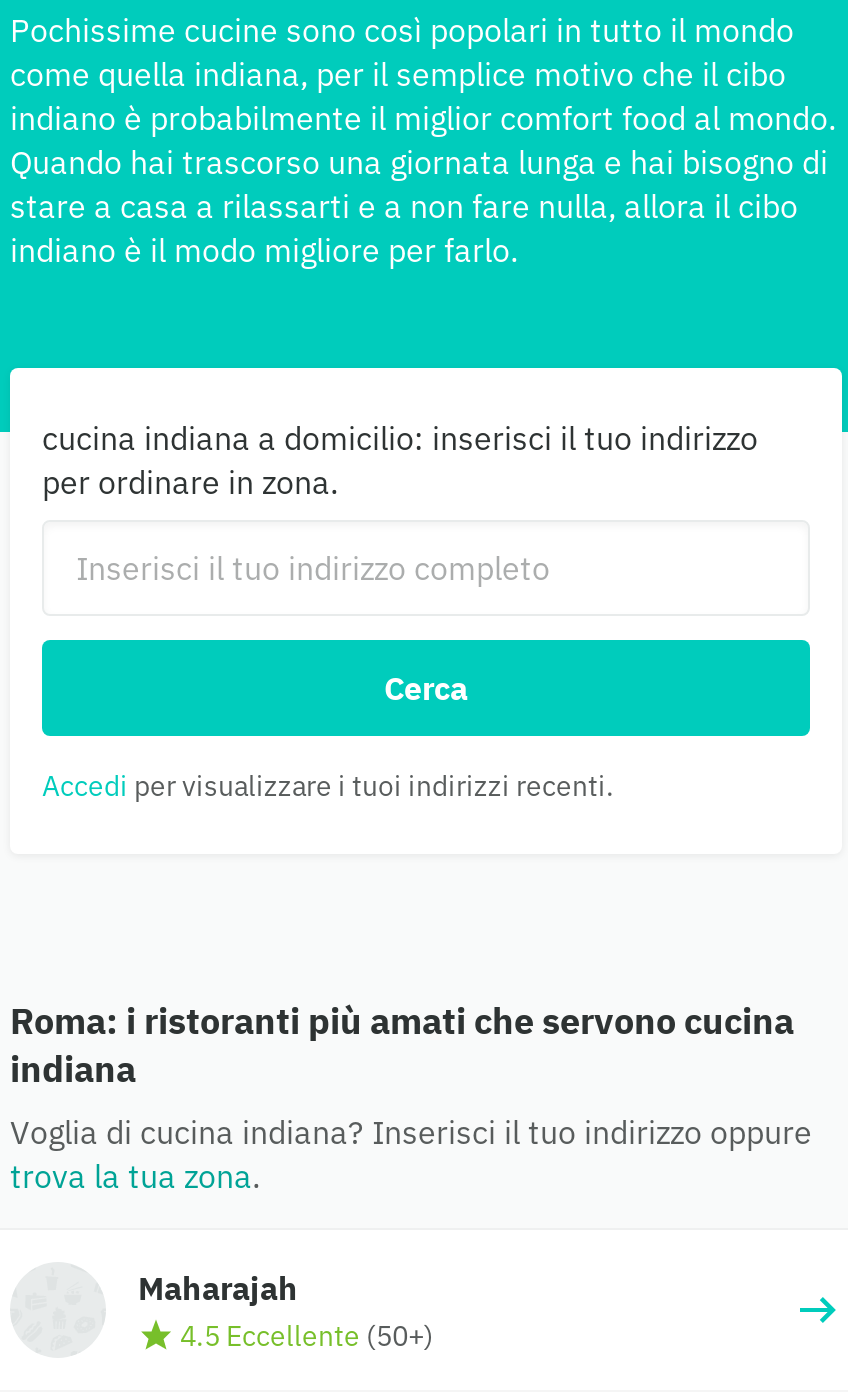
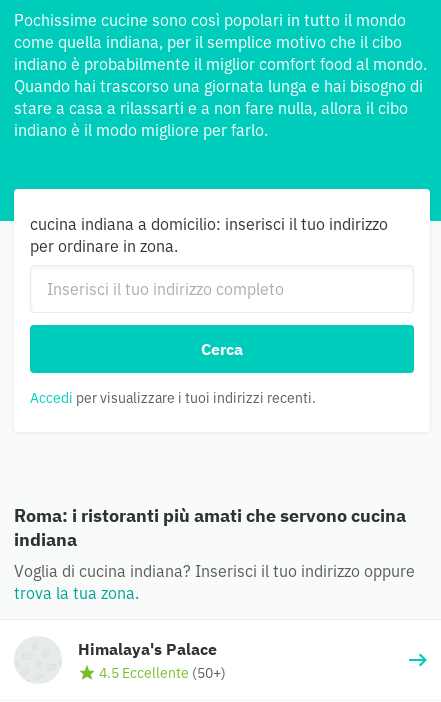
[138,1267,298,1307] Maharajah -> [78,638,217,658] Himalaya's Palace

